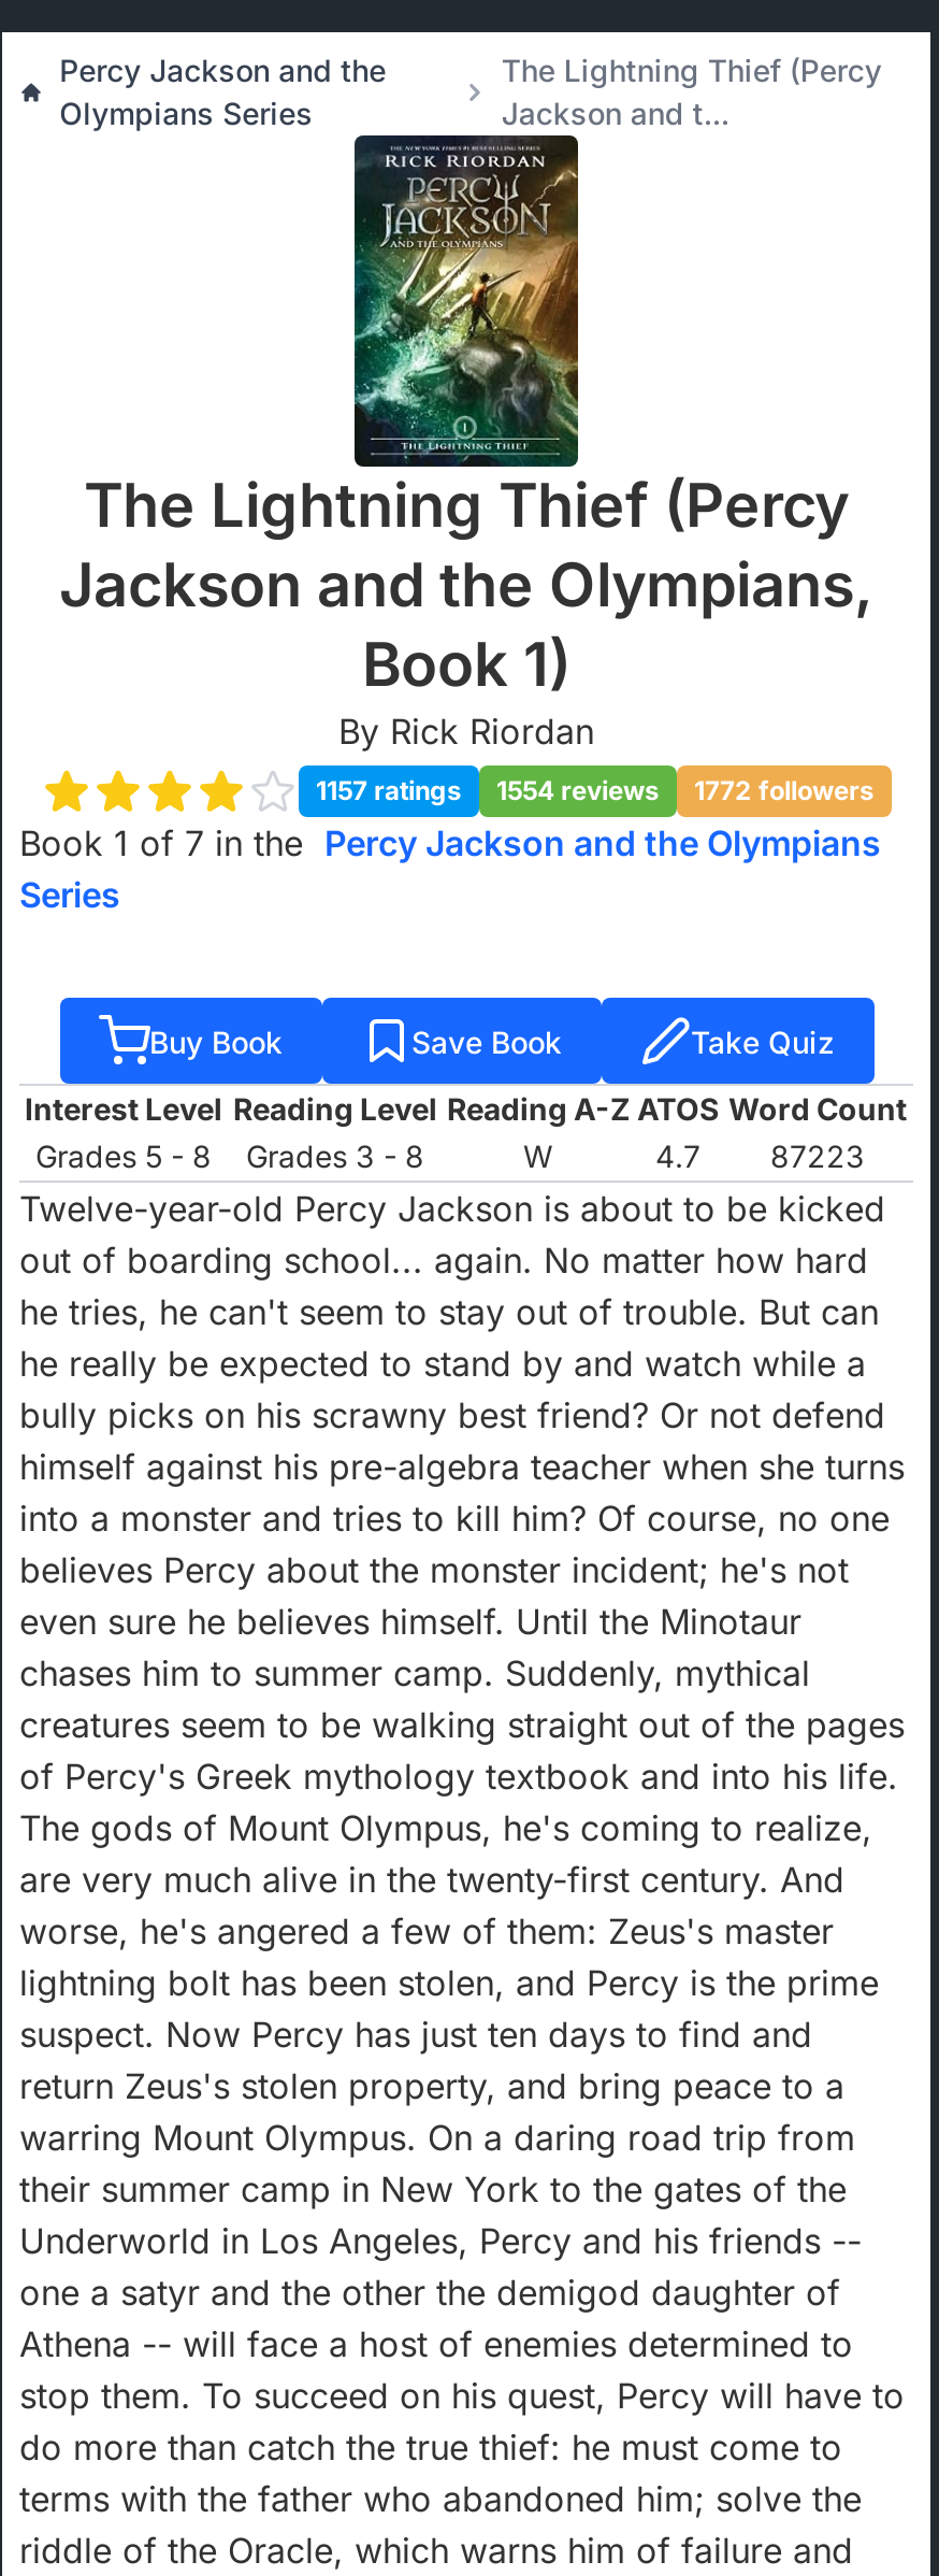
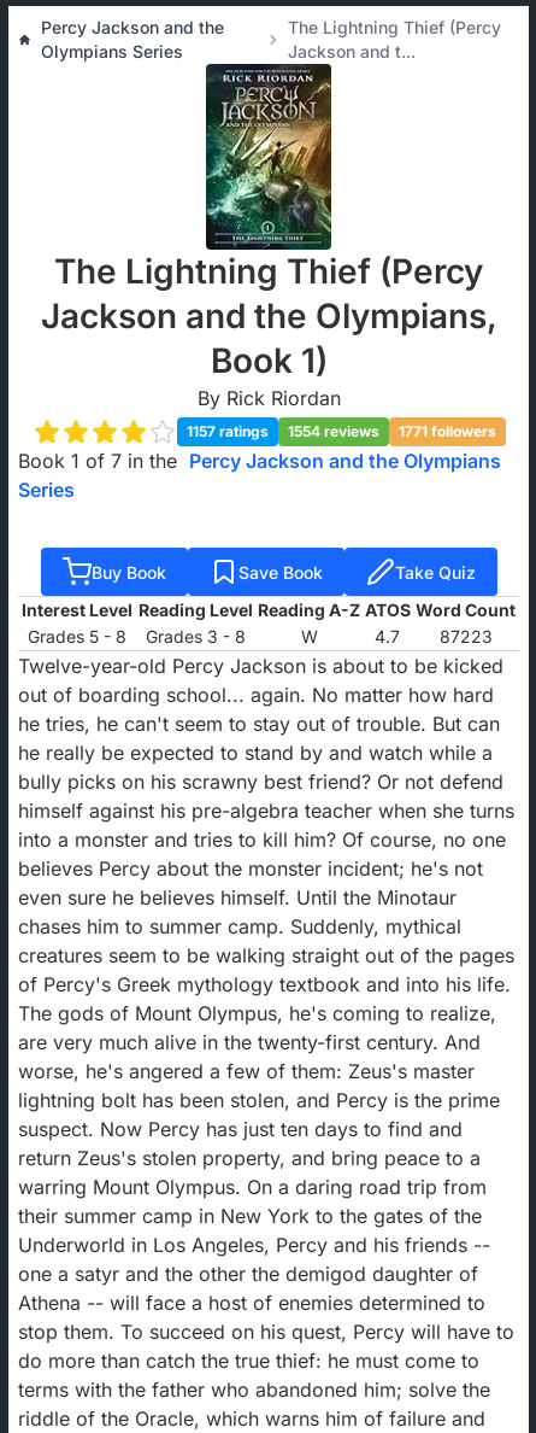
[316,774,875,807] 1157 ratings 1554 reviews 1772 followers -> [186,422,496,440] 1157 ratings 1554 reviews 1771 followers

